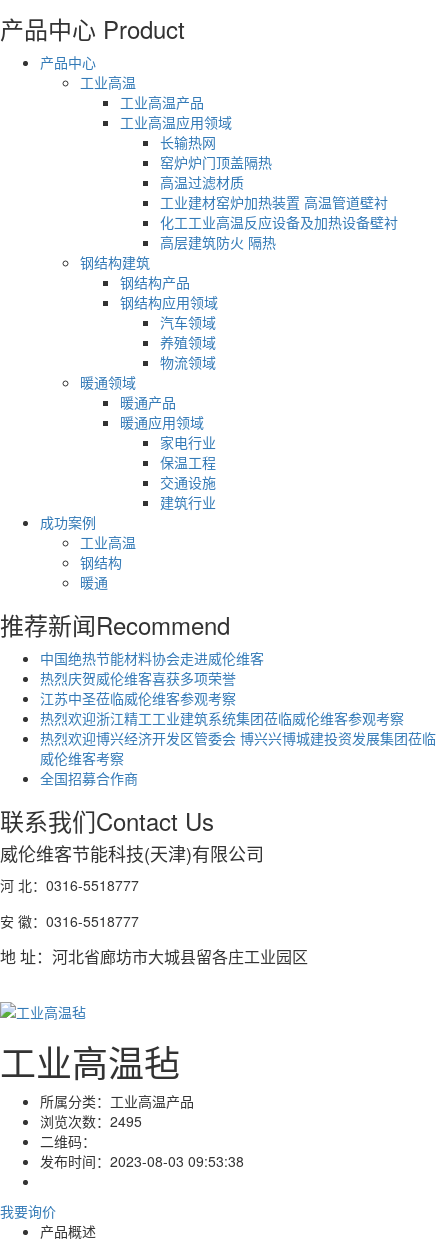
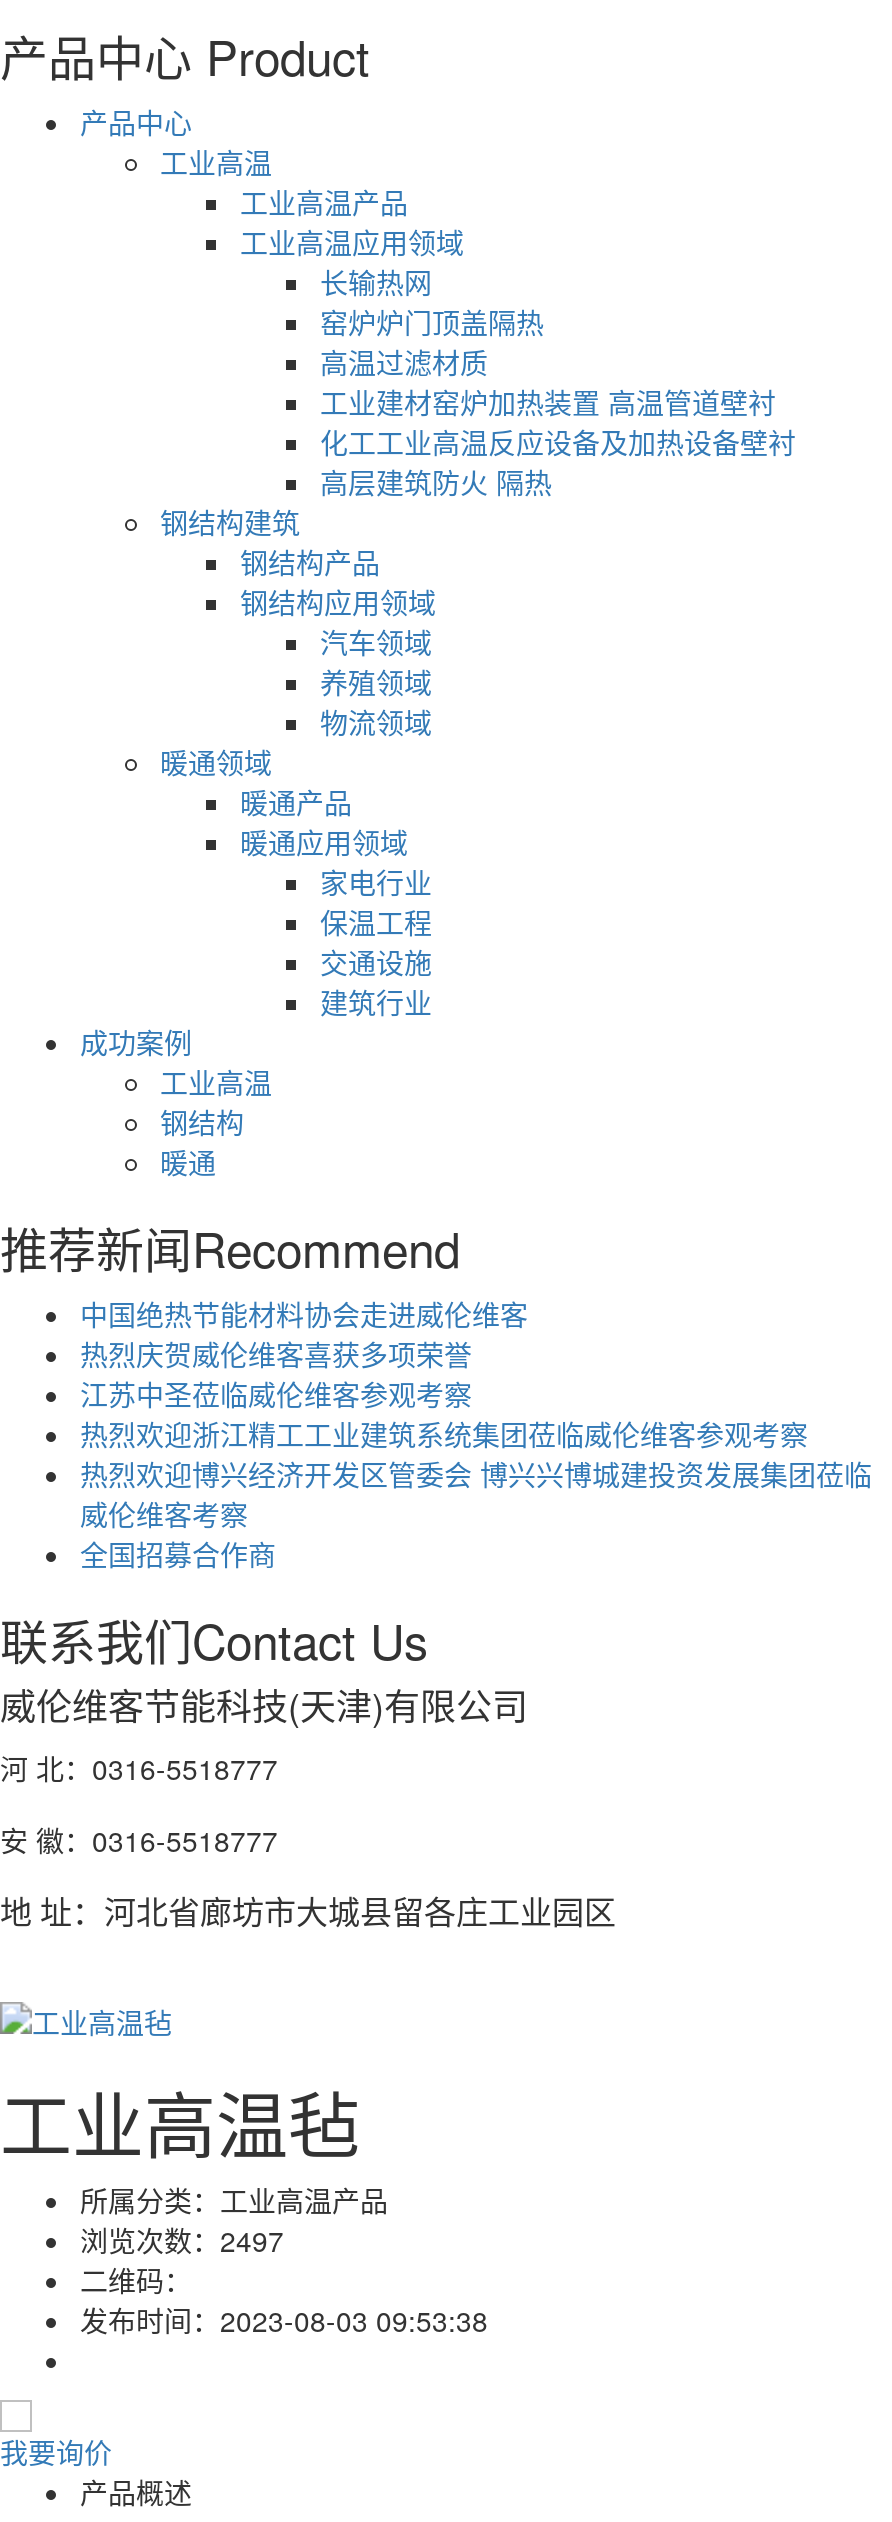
[40,1111,142,1131] 浏览次数：2495 -> [80,2220,284,2260] 浏览次数：2497

